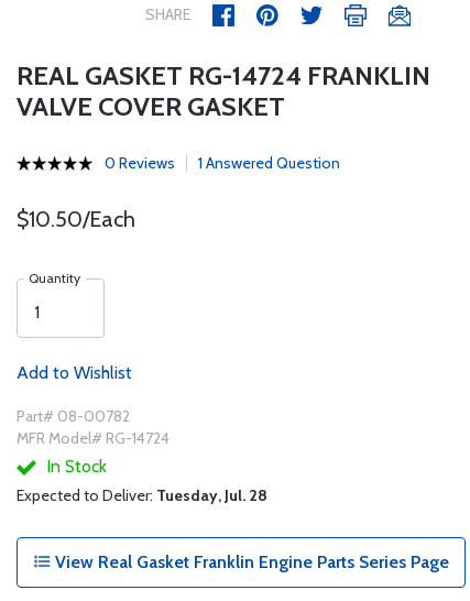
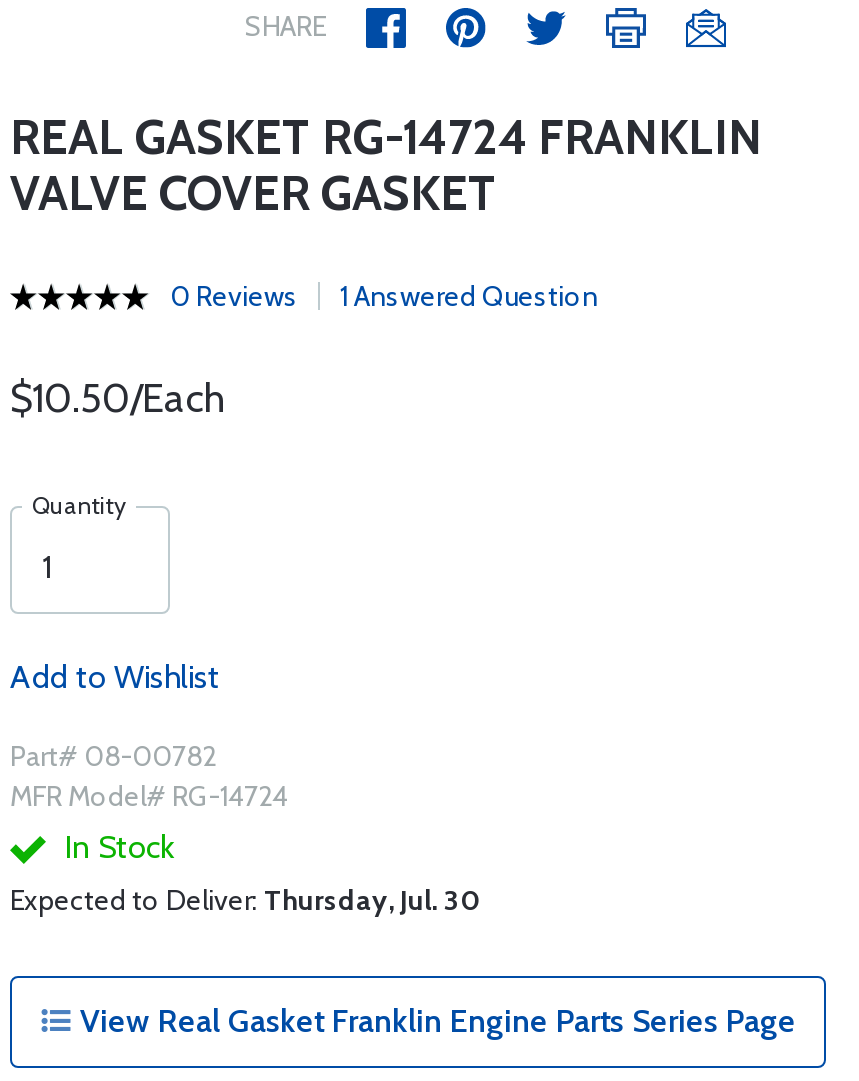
[17,485,267,505] Expected to Deliver: Tuesday, Jul. 28 -> [10,882,480,918] Expected to Deliver: Thursday, Jul. 30

